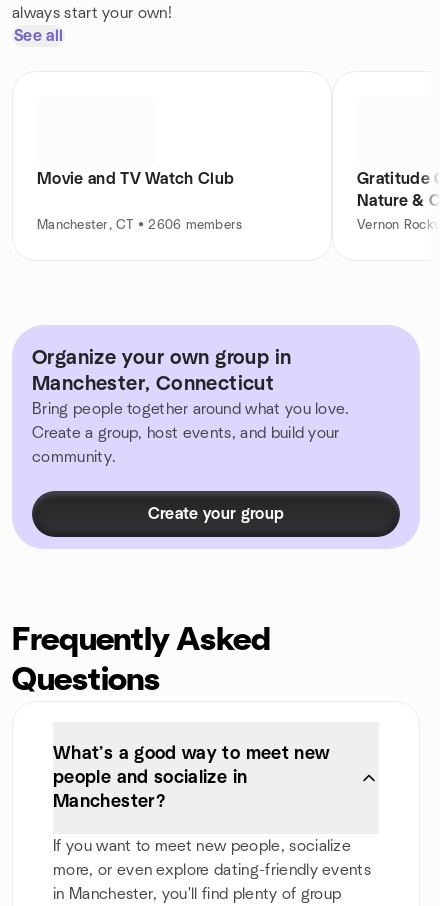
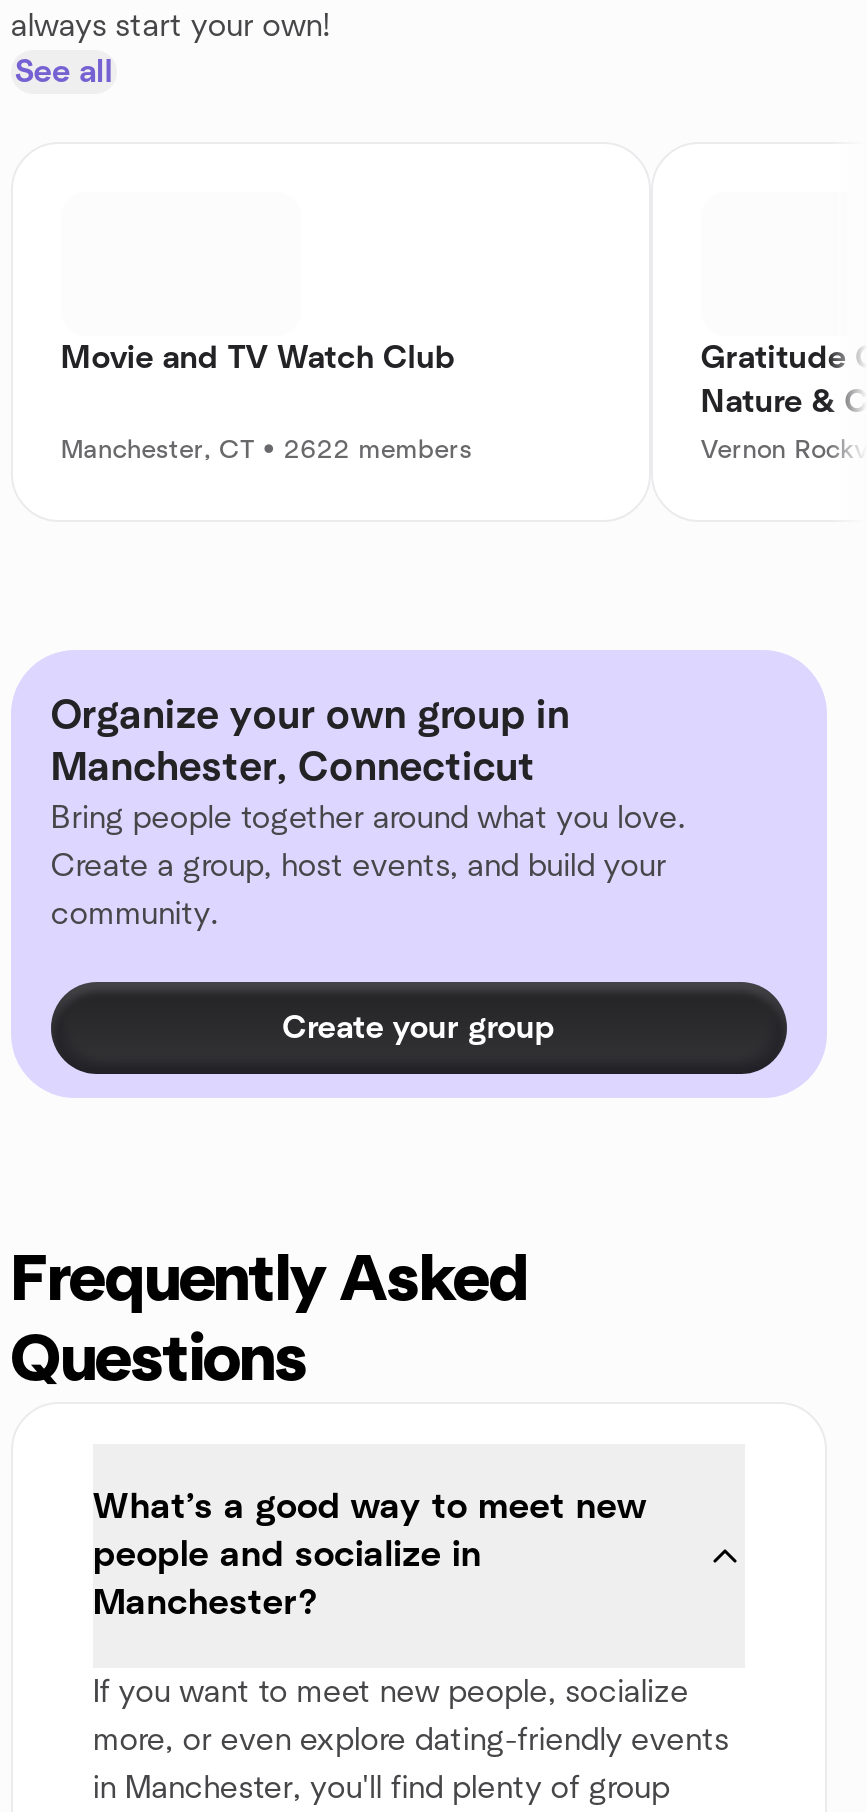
[37,219,242,232] Manchester, CT • 2606 members -> [61,438,472,464] Manchester, CT • 2622 members

